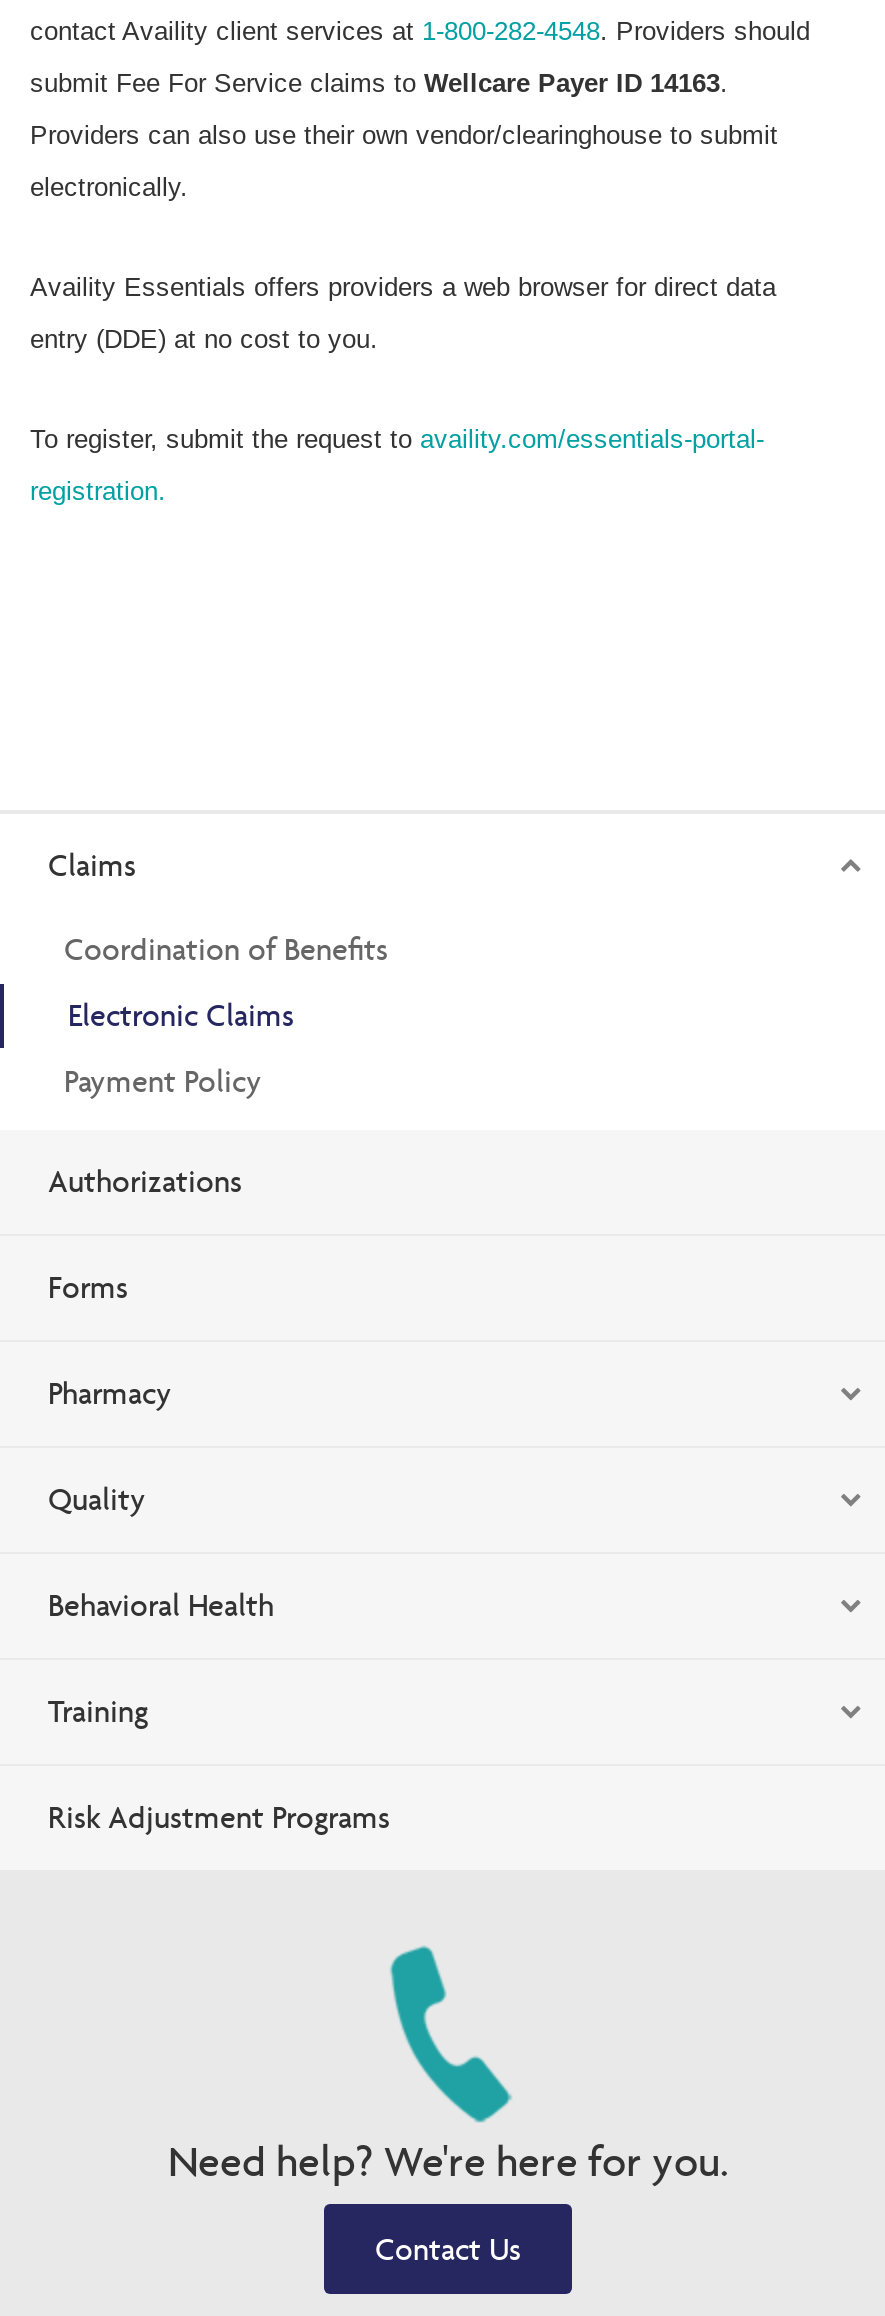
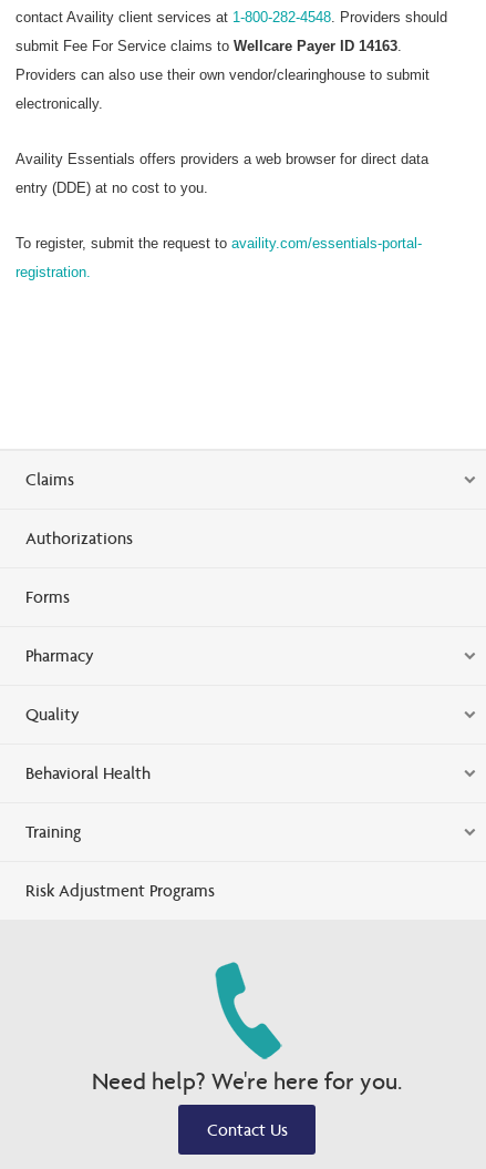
[64,930,388,1099] Coordination of Benefits | Electronic Claims | Payment Policy -> none

